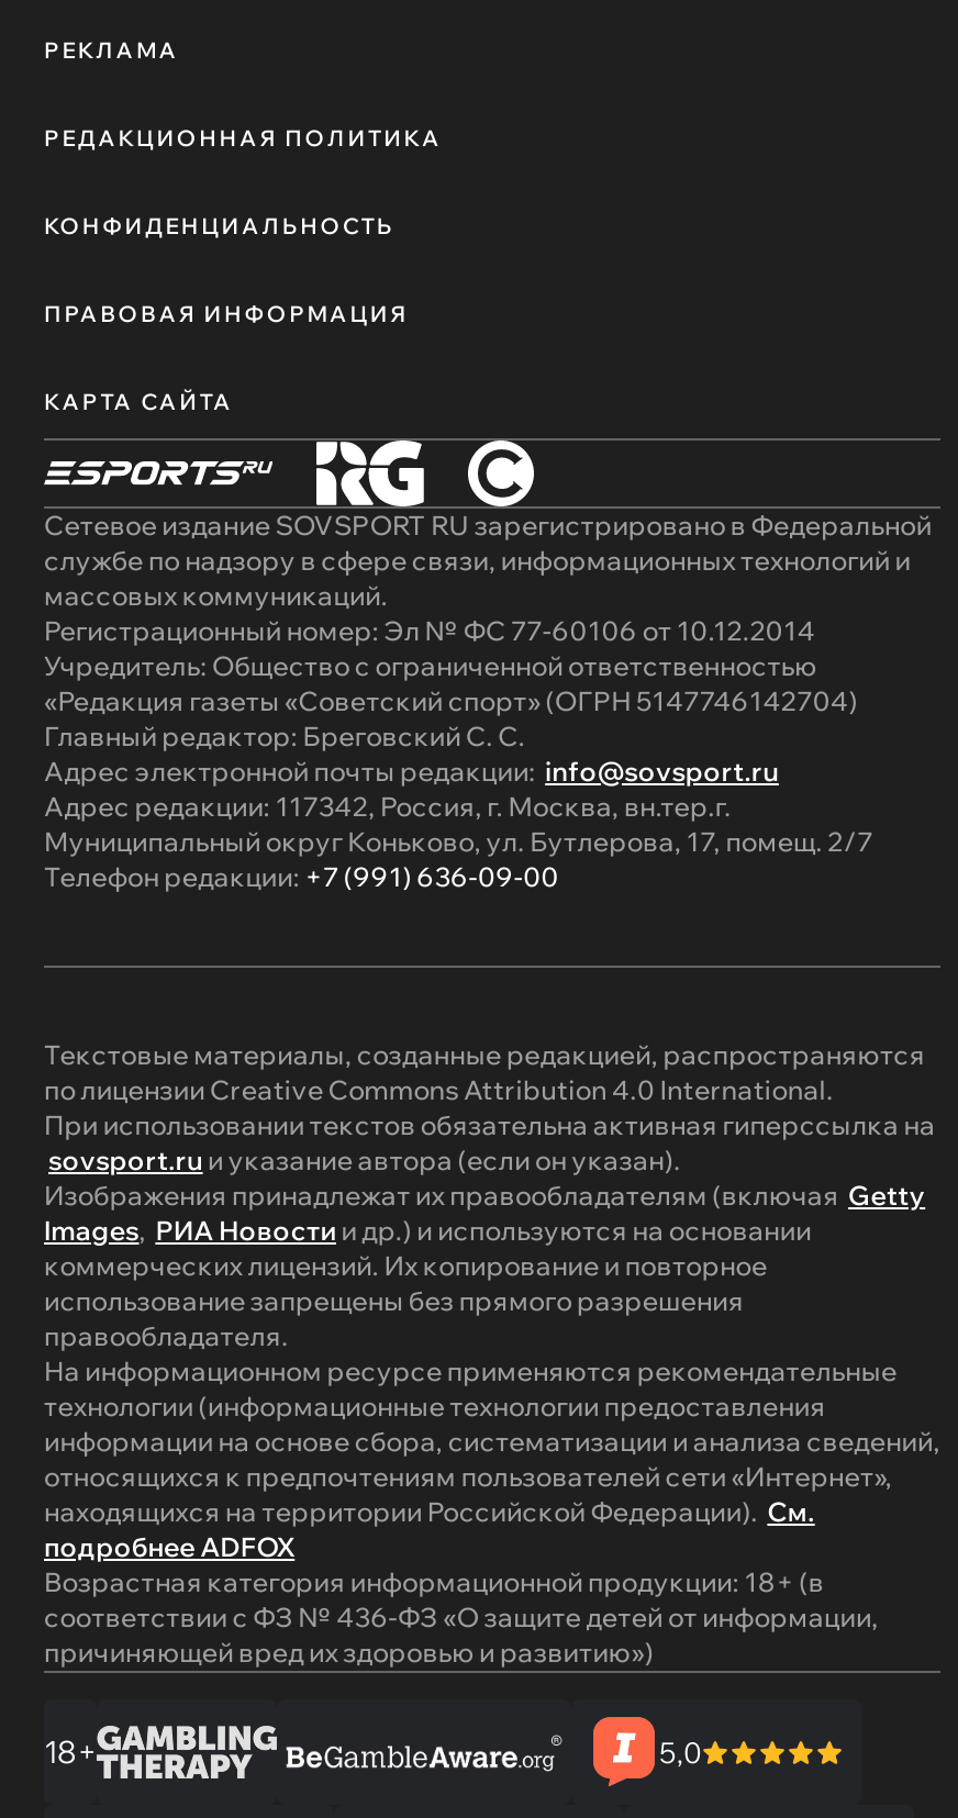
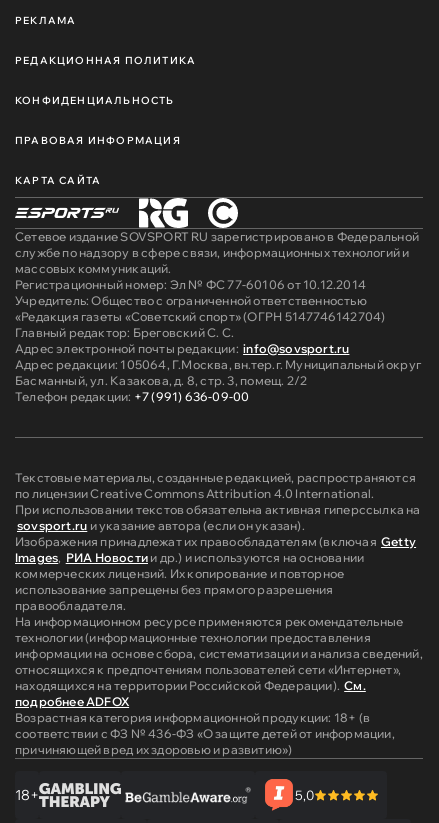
[44,790,873,859] Адрес редакции: 117342, Россия, г. Москва, вн.тер.г. | Муниципальный округ Коньково, ул. Бутлерова, 17, помещ. 2/7 -> [15,357,421,388] Адрес редакции: 105064, Г.Москва, вн.тер.г. Муниципальный округ | Басманный, ул. Казакова, д. 8, стр. 3, помещ. 2/2

